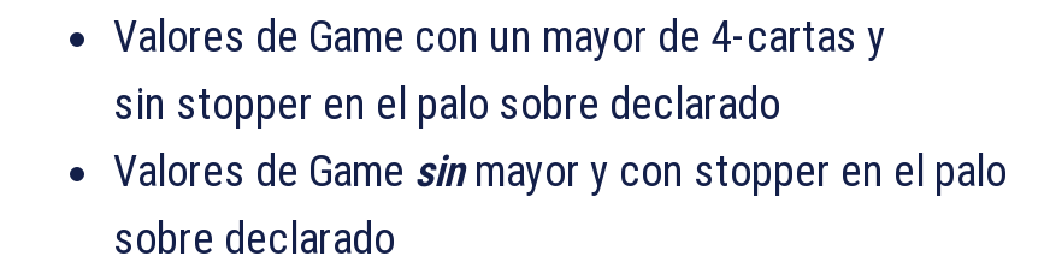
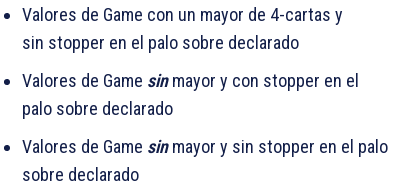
[113,145,1007,195] Valores de Game sin mayor y con stopper en el palo -> [22,70,388,157] Valores de Game sin mayor y con stopper en el | palo sobre declarado | Valores de Game sin mayor y sin stopper en el palo

